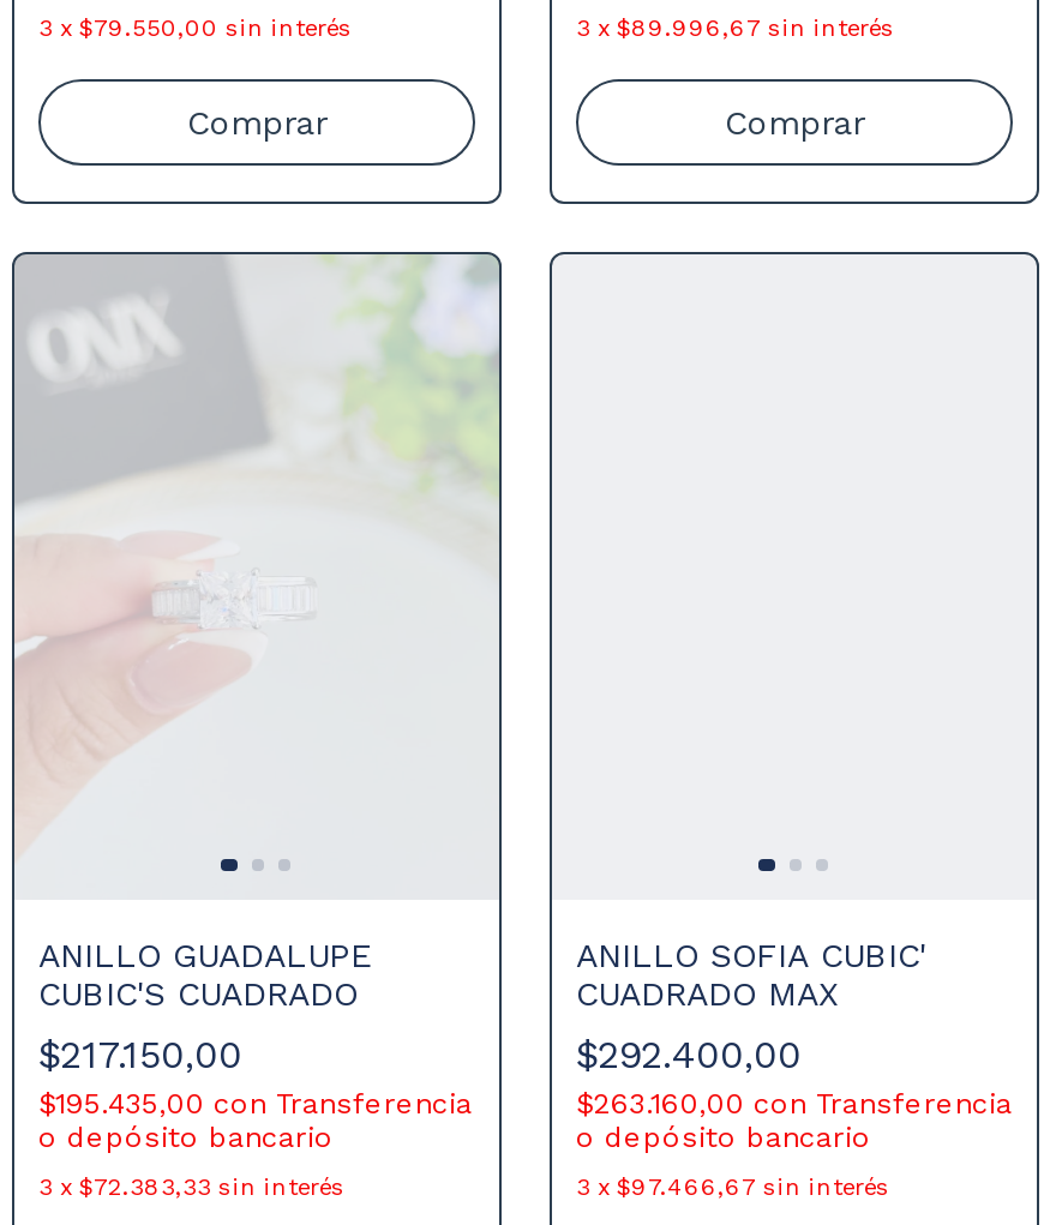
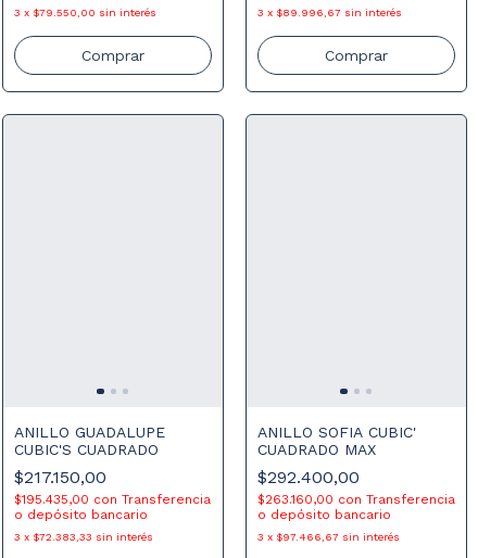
[12,252,502,859] [image] -> none

